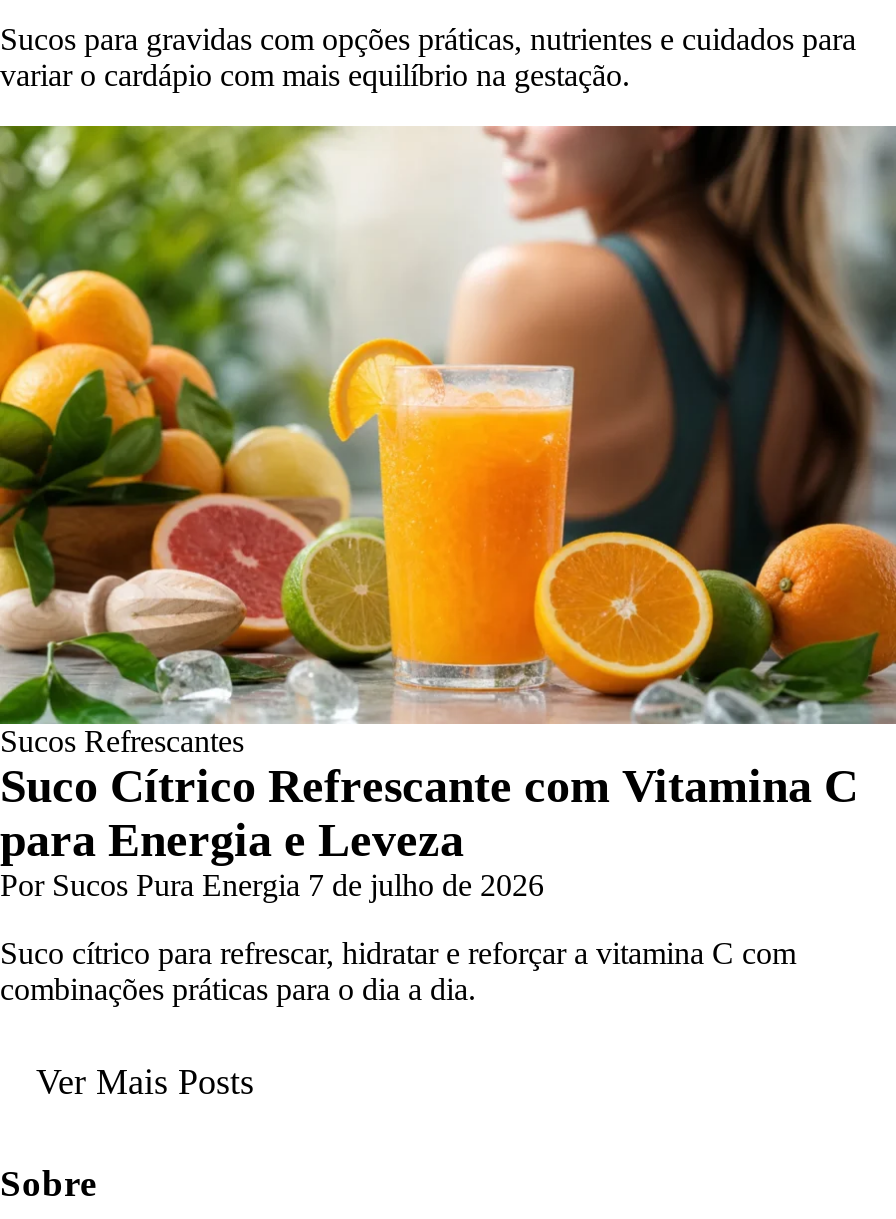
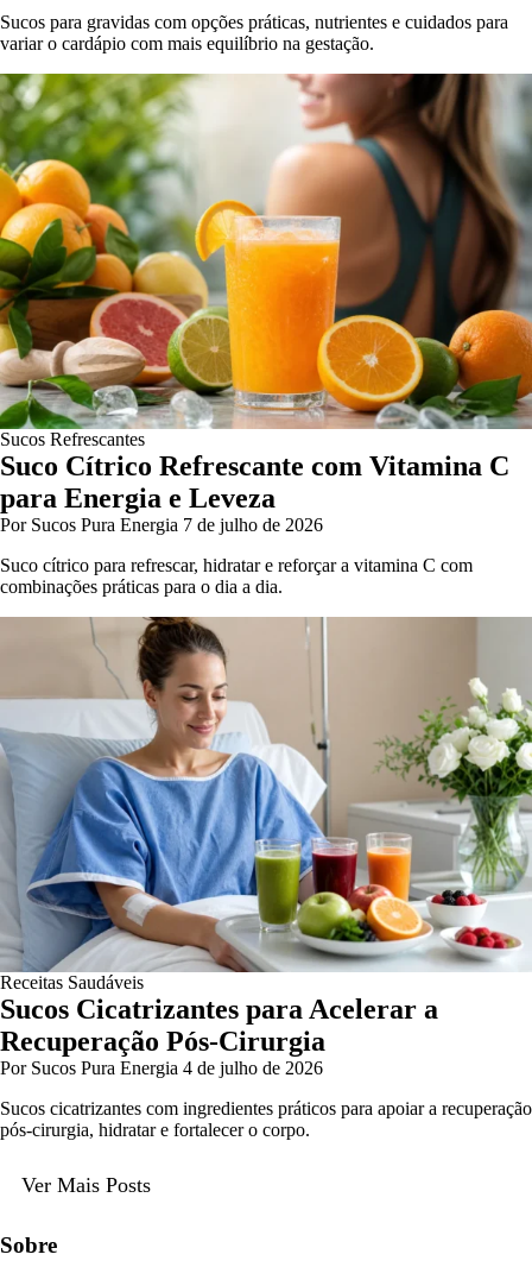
none -> [0,616,532,1139] [image] | Receitas Saudáveis | Sucos Cicatrizantes para Acelerar a | Recuperação Pós-Cirurgia | Por Sucos Pura Energia 4 de julho de 2026 | Sucos cicatrizantes com ingredientes práticos para apoiar a recuperação | pós-cirurgia, hidratar e fortalecer o corpo.

